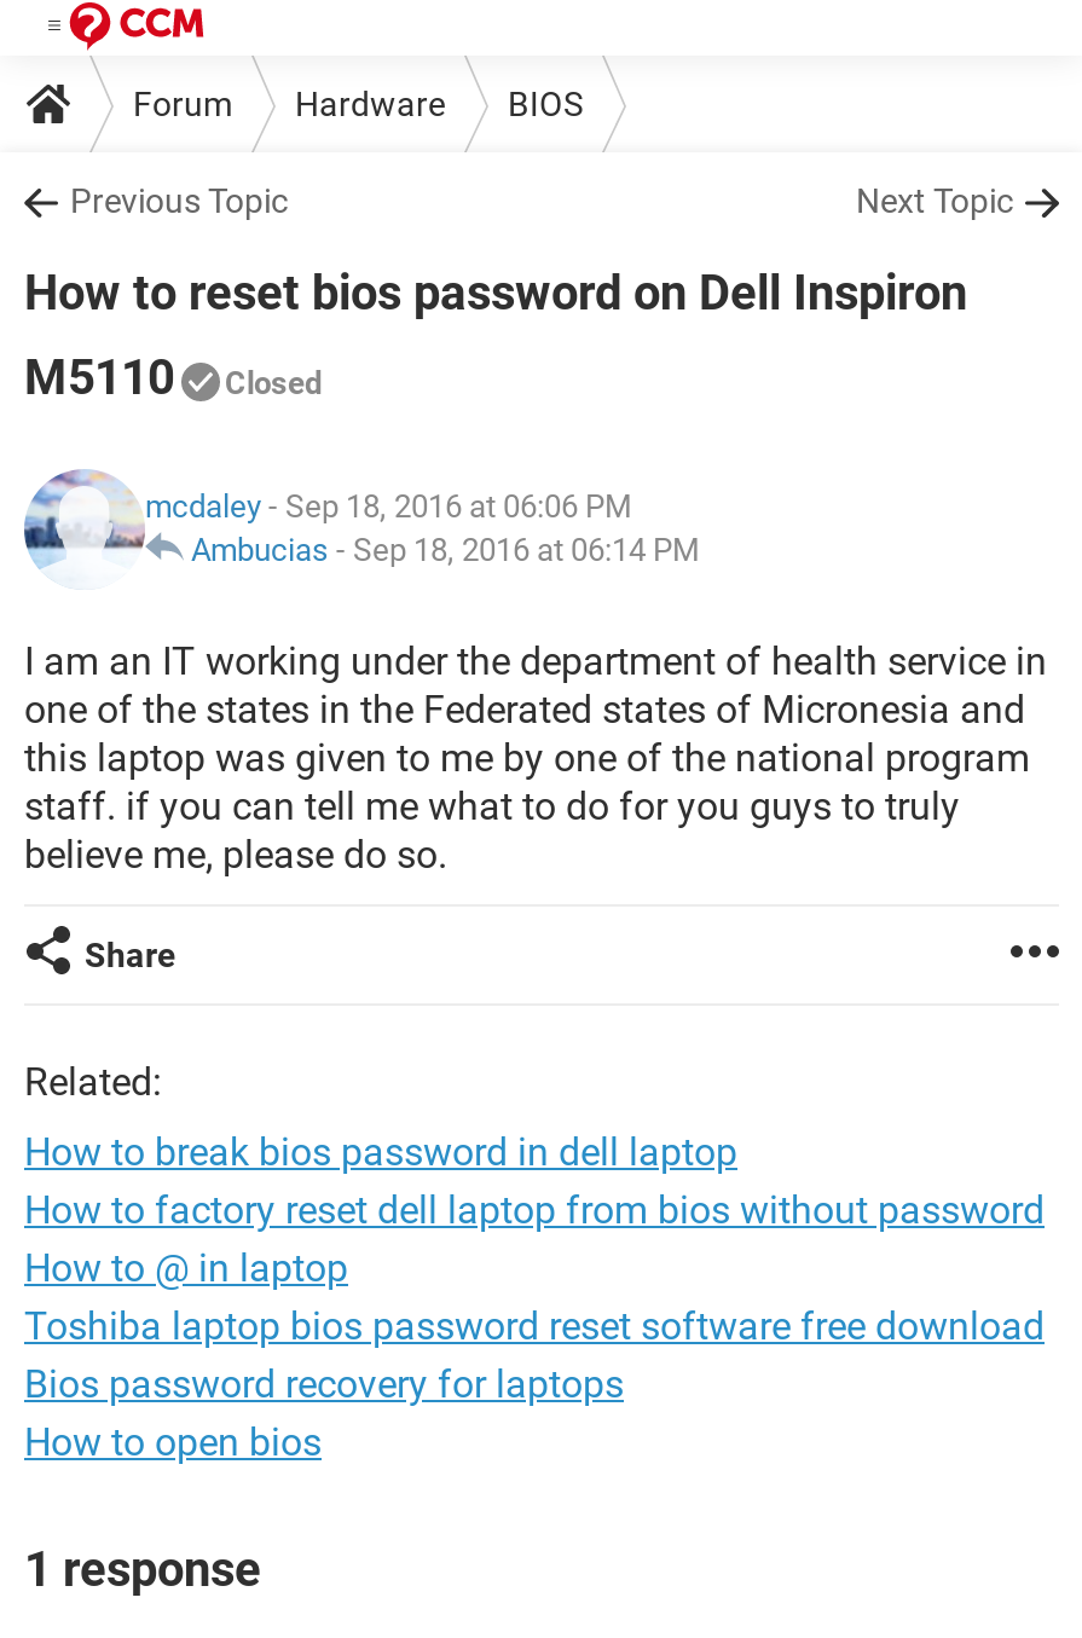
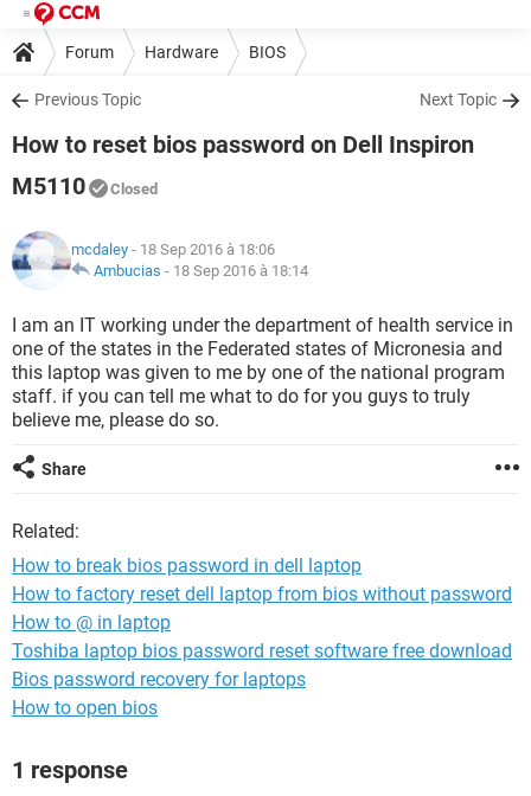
[145,488,699,568] mcdaley - Sep 18, 2016 at 06:06 PM | Ambucias - Sep 18, 2016 at 06:14 PM -> [71,240,308,280] mcdaley - 18 Sep 2016 à 18:06 | Ambucias - 18 Sep 2016 à 18:14

